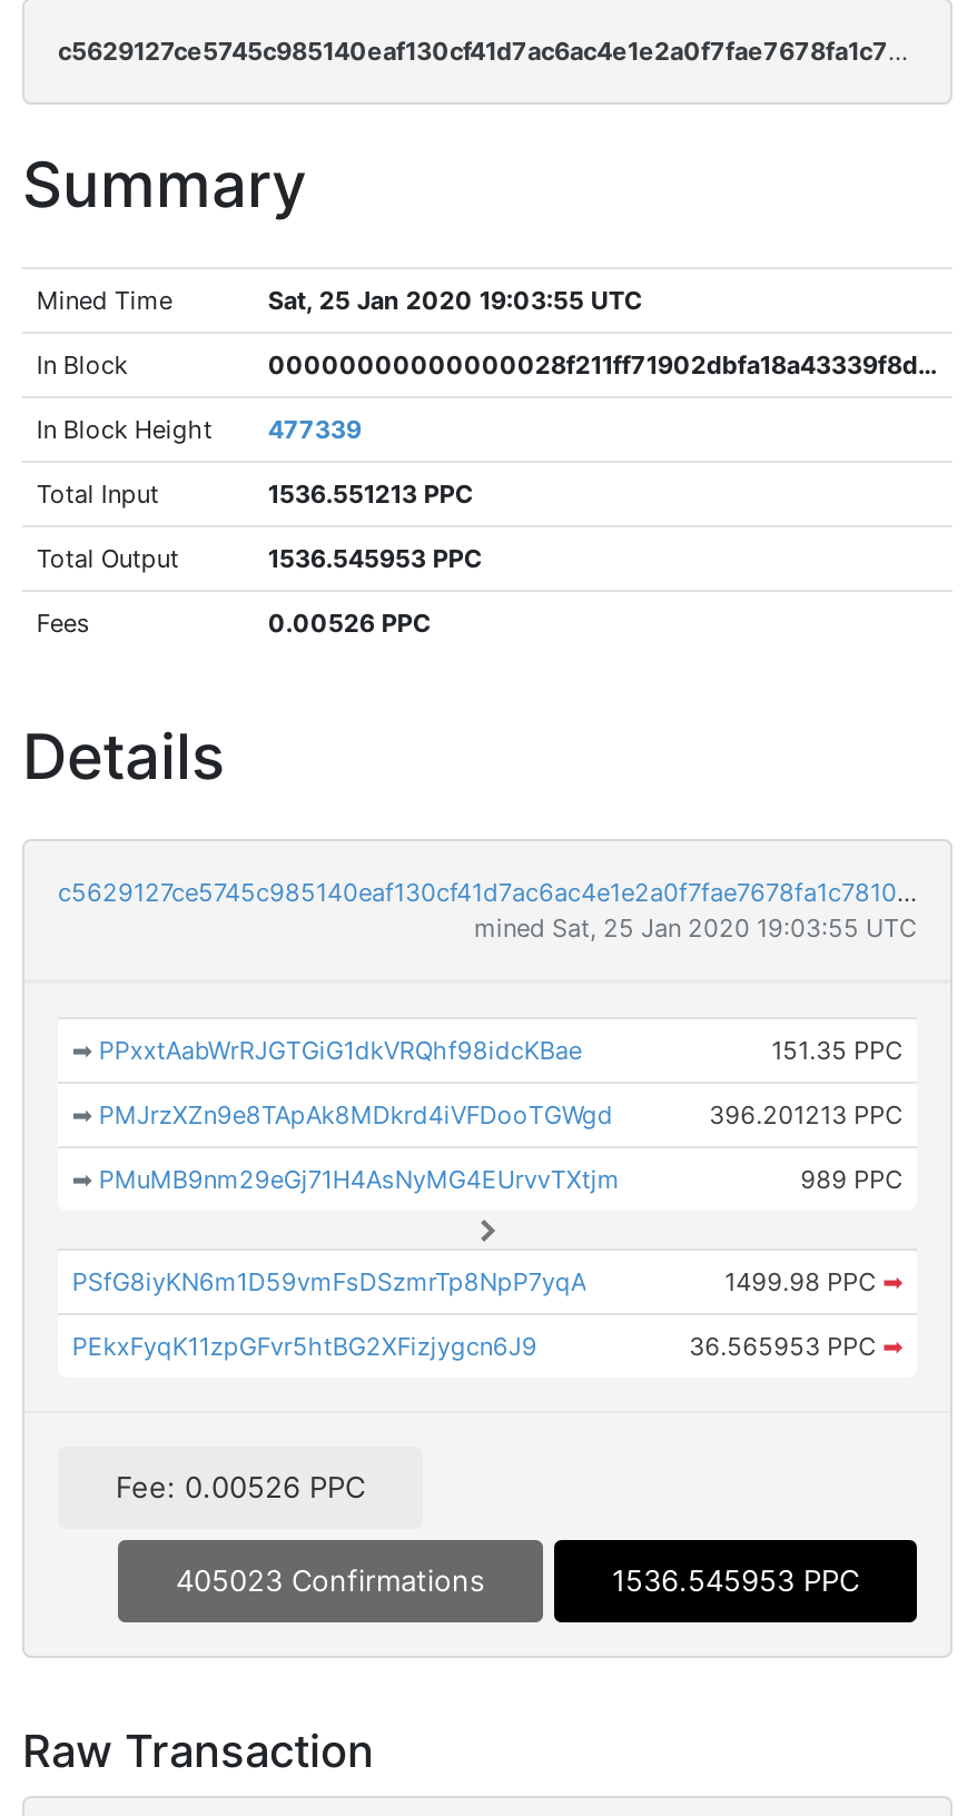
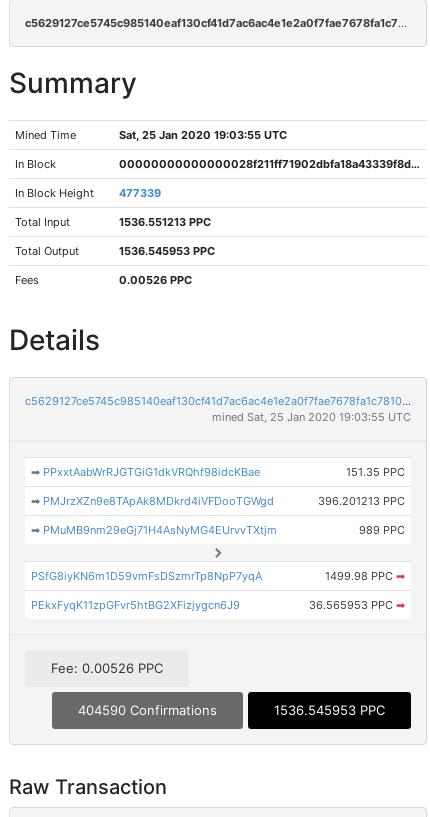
[176,1563,485,1599] 405023 Confirmations -> [78,702,217,718] 404590 Confirmations

